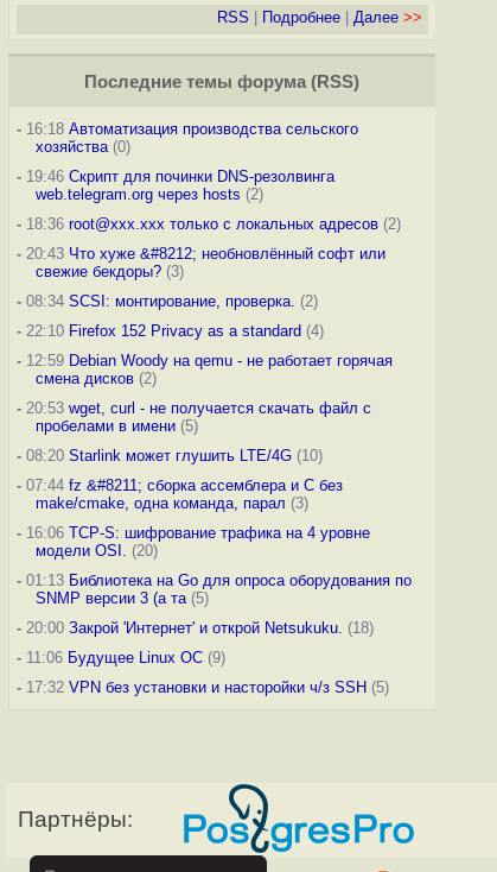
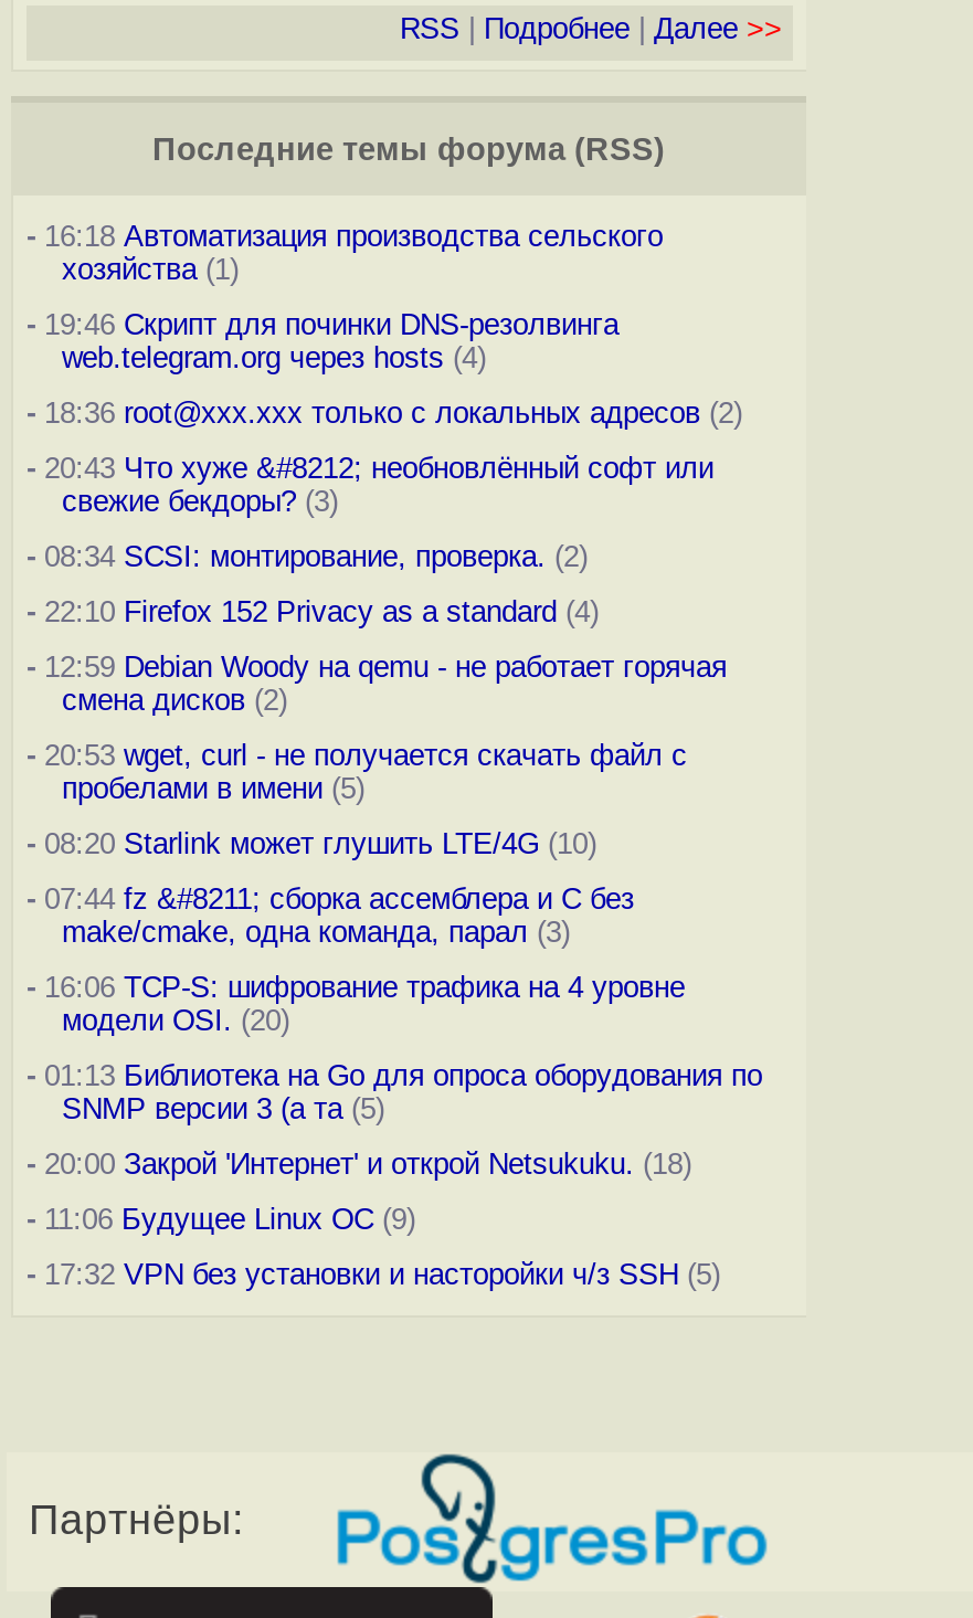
[36,138,130,156] хозяйства (0) -> [62,253,239,286] хозяйства (1)
[36,185,263,203] web.telegram.org через hosts (2) -> [62,341,486,374] web.telegram.org через hosts (4)

